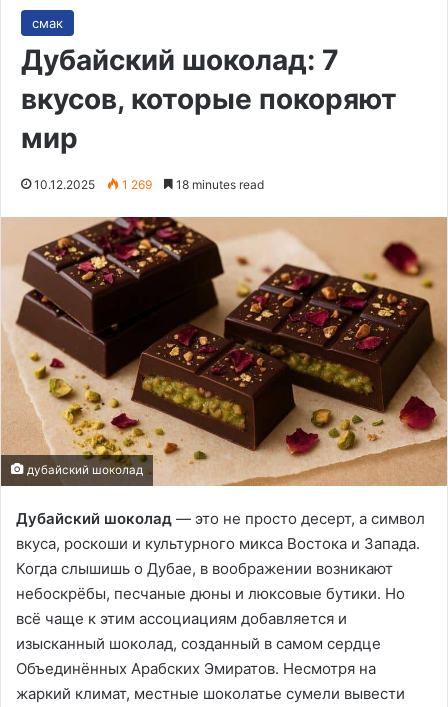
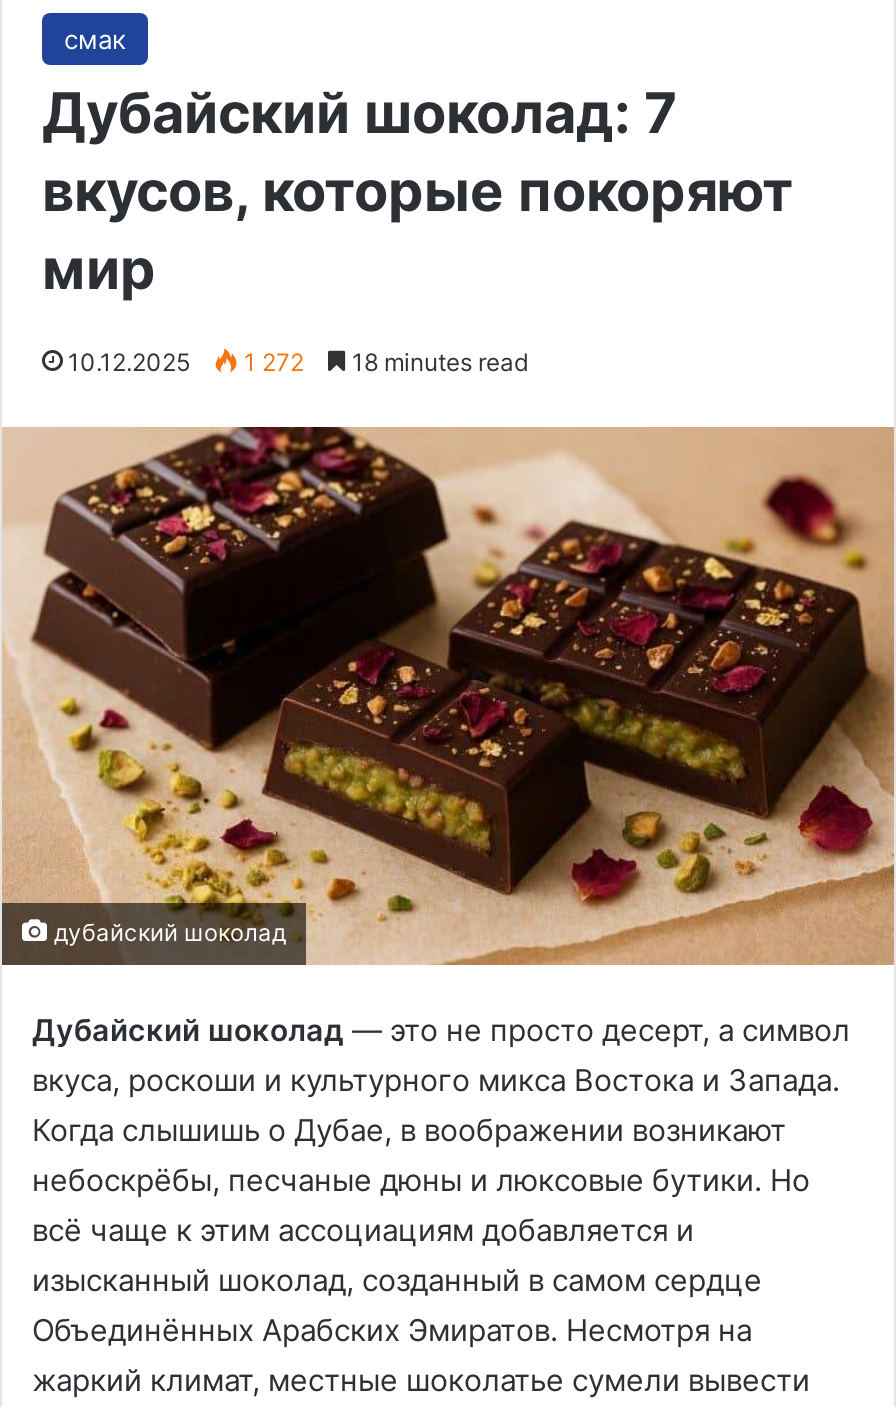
[34,177,264,192] 10.12.2025 1 269 18 minutes read -> [68,347,528,377] 10.12.2025 1 272 18 minutes read

